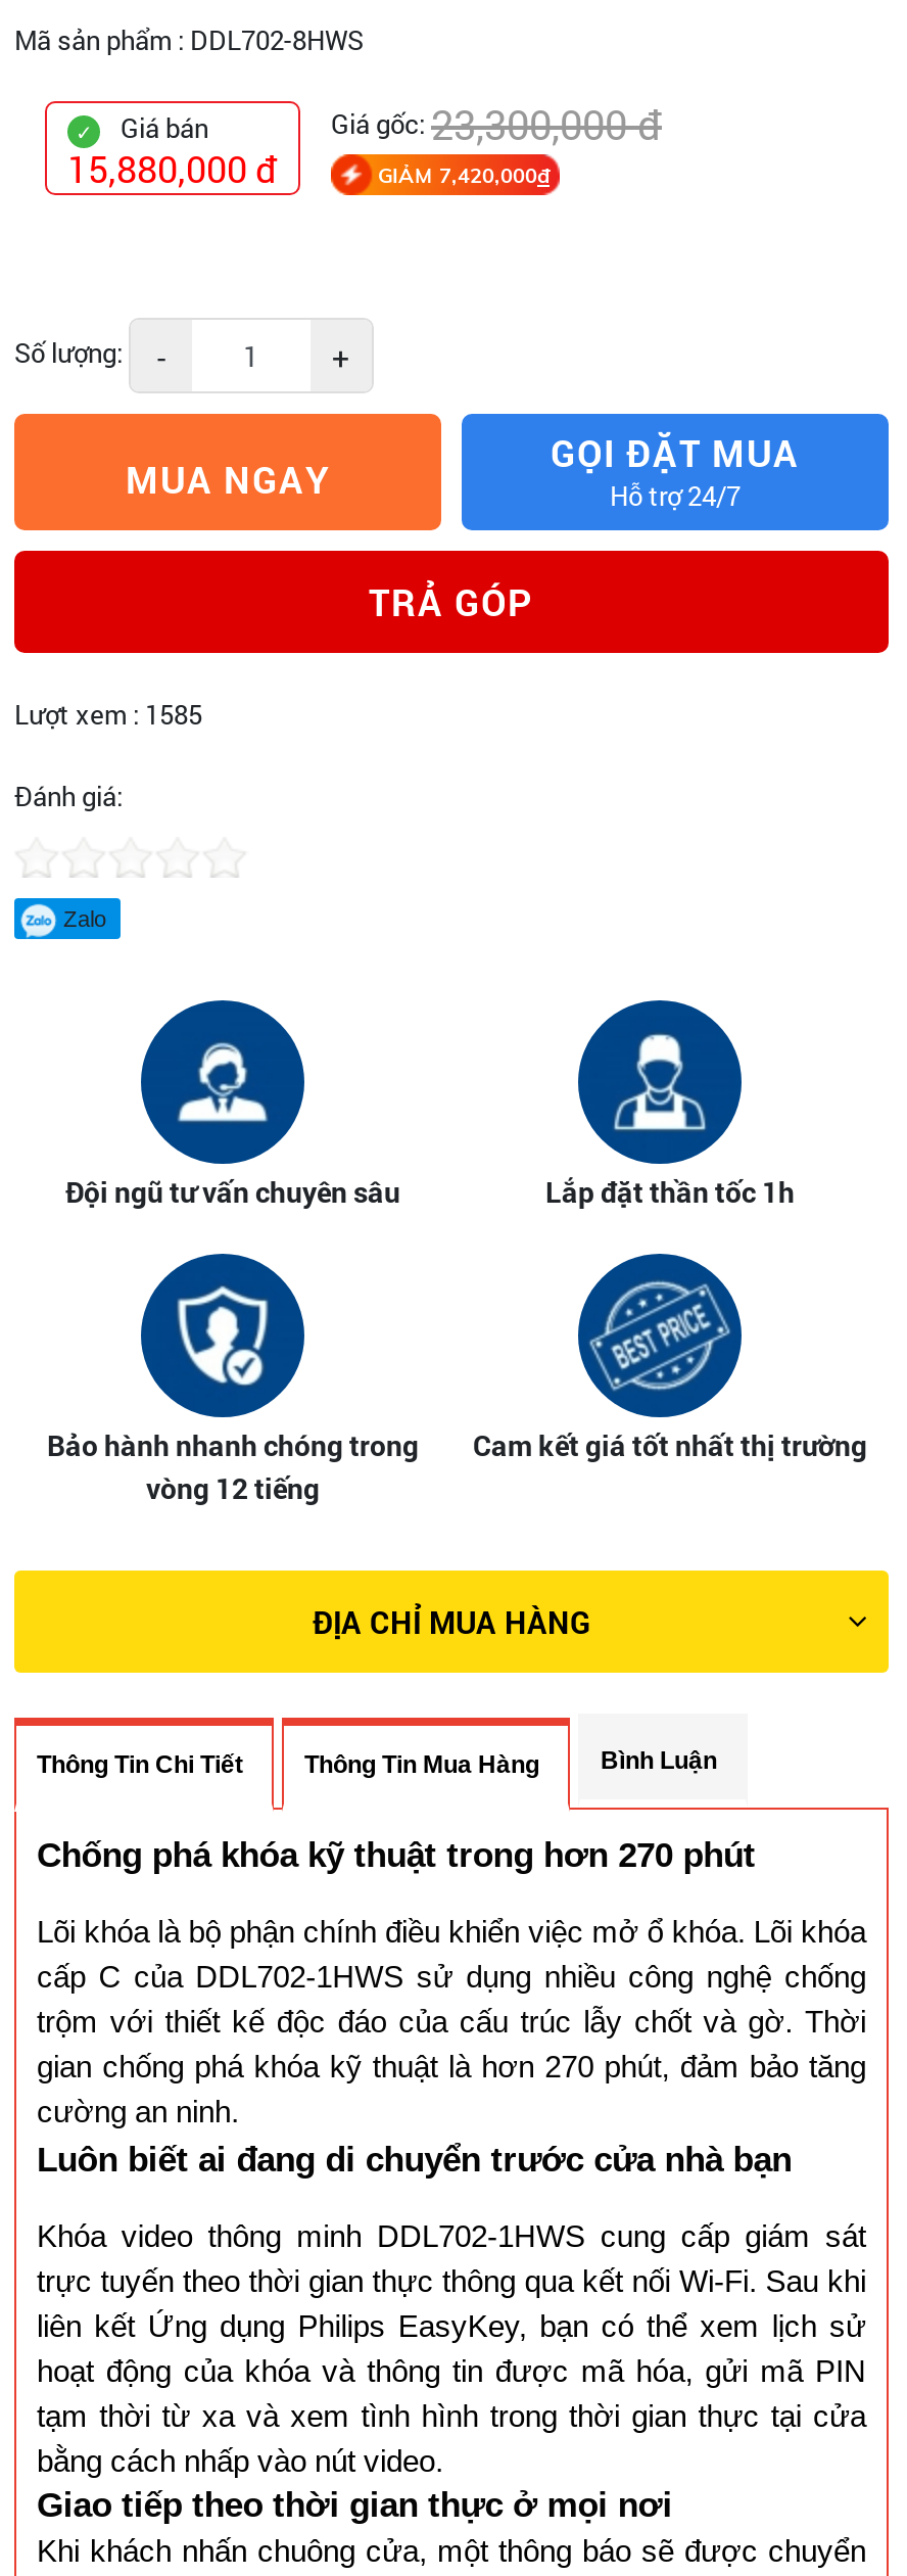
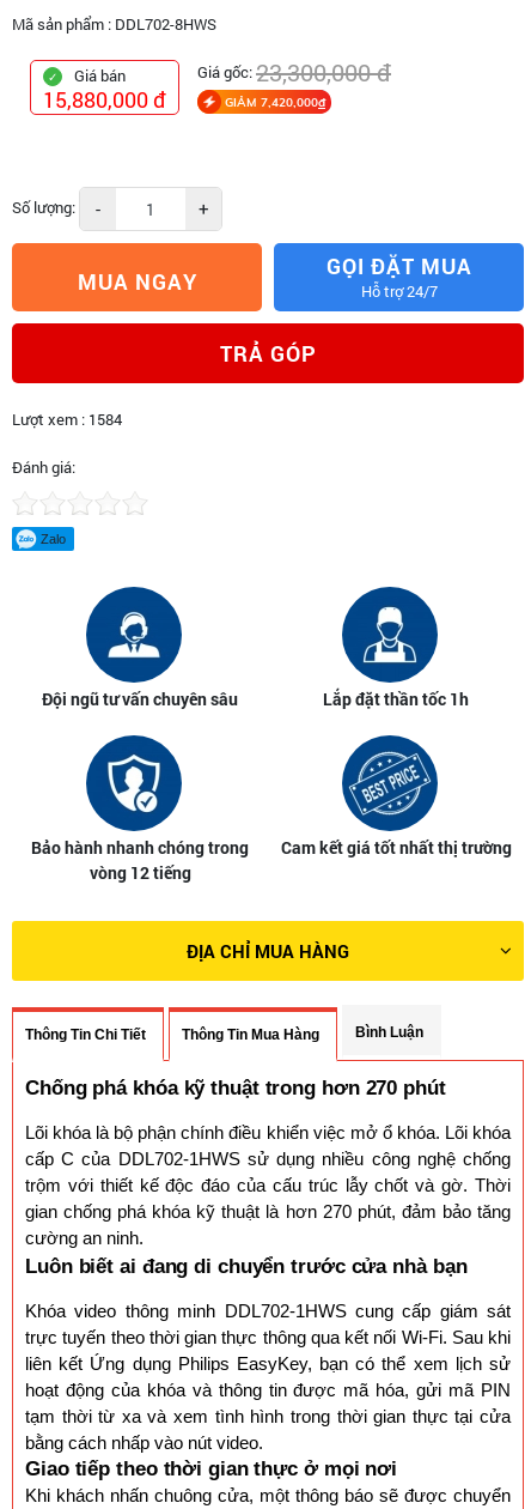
[14,697,202,734] Lượt xem : 1585 -> [12,408,122,429] Lượt xem : 1584

